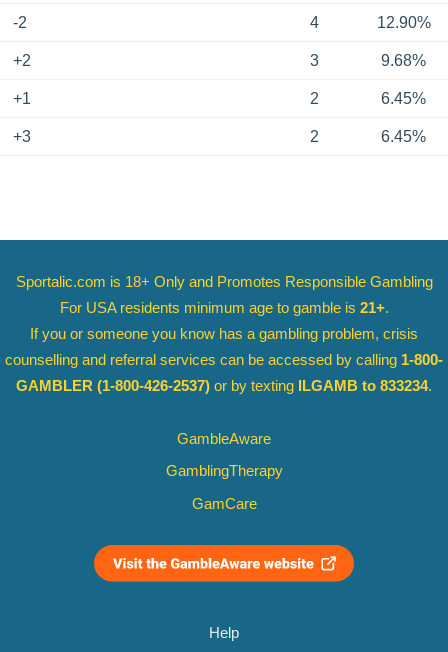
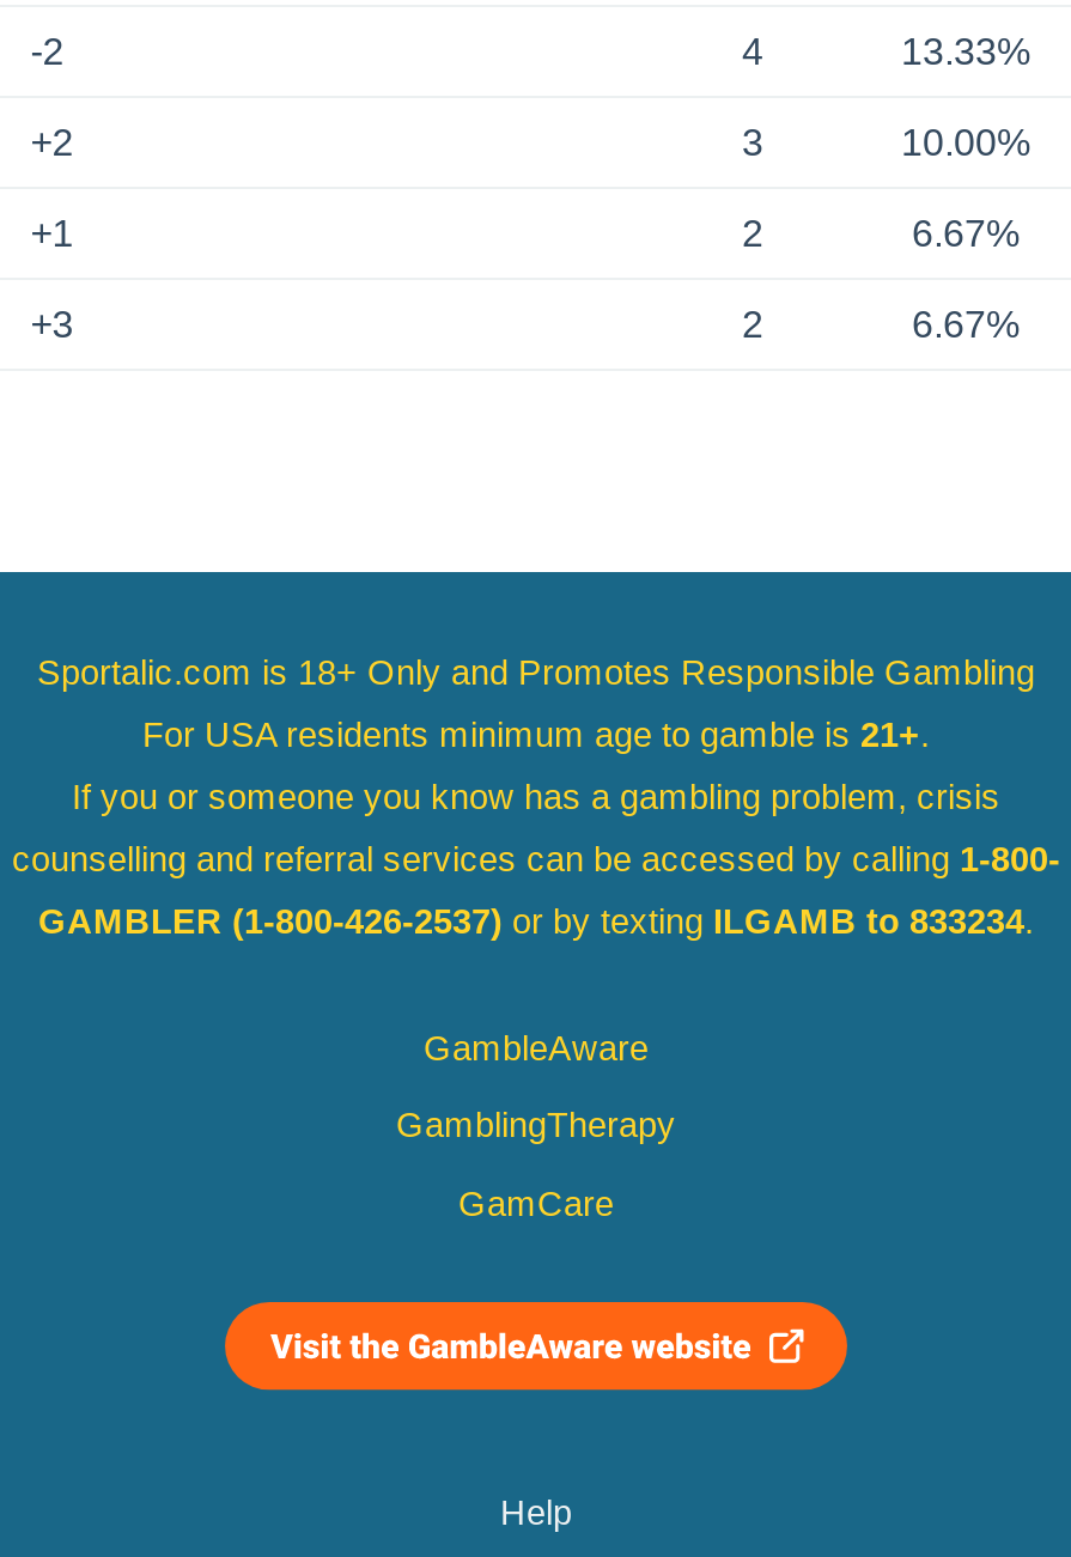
[376,14,430,31] 12.90% -> [901,31,1030,72] 13.33%
[381,52,426,69] 9.68% -> [901,122,1030,163] 10.00%
[381,90,426,107] 6.45% -> [912,213,1020,254] 6.67%
[381,128,426,145] 6.45% -> [912,304,1020,345] 6.67%

